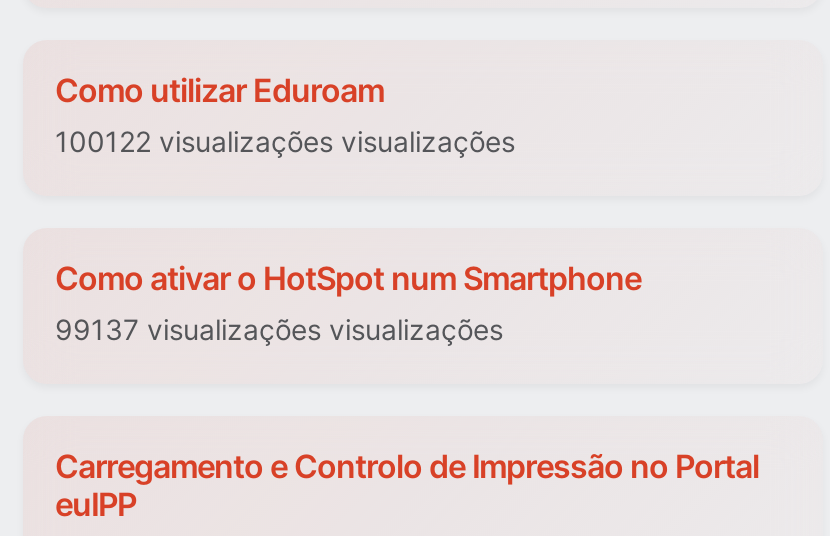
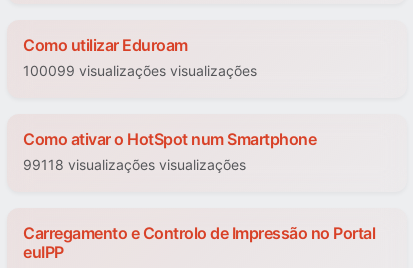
[55,125,515,159] 100122 visualizações visualizações -> [23,62,257,79] 100099 visualizações visualizações
[55,313,503,347] 99137 visualizações visualizações -> [23,156,246,173] 99118 visualizações visualizações

